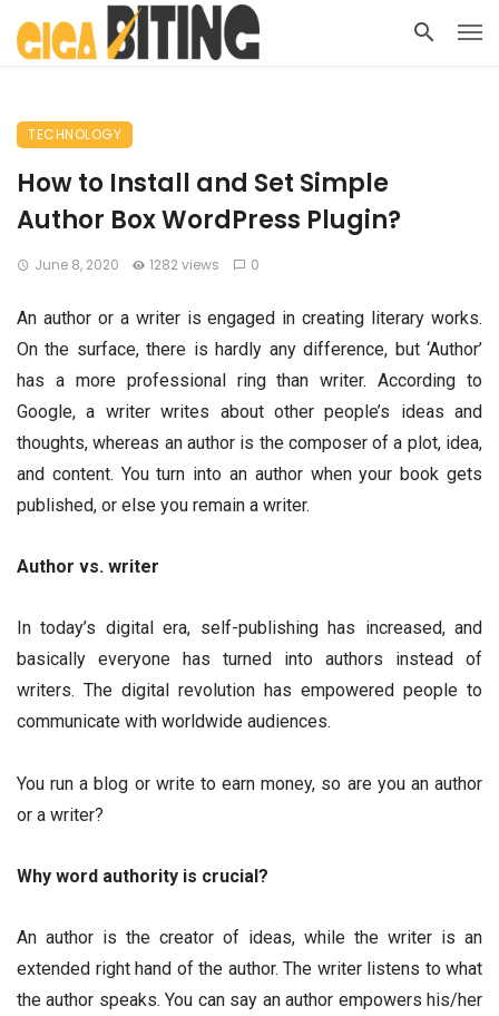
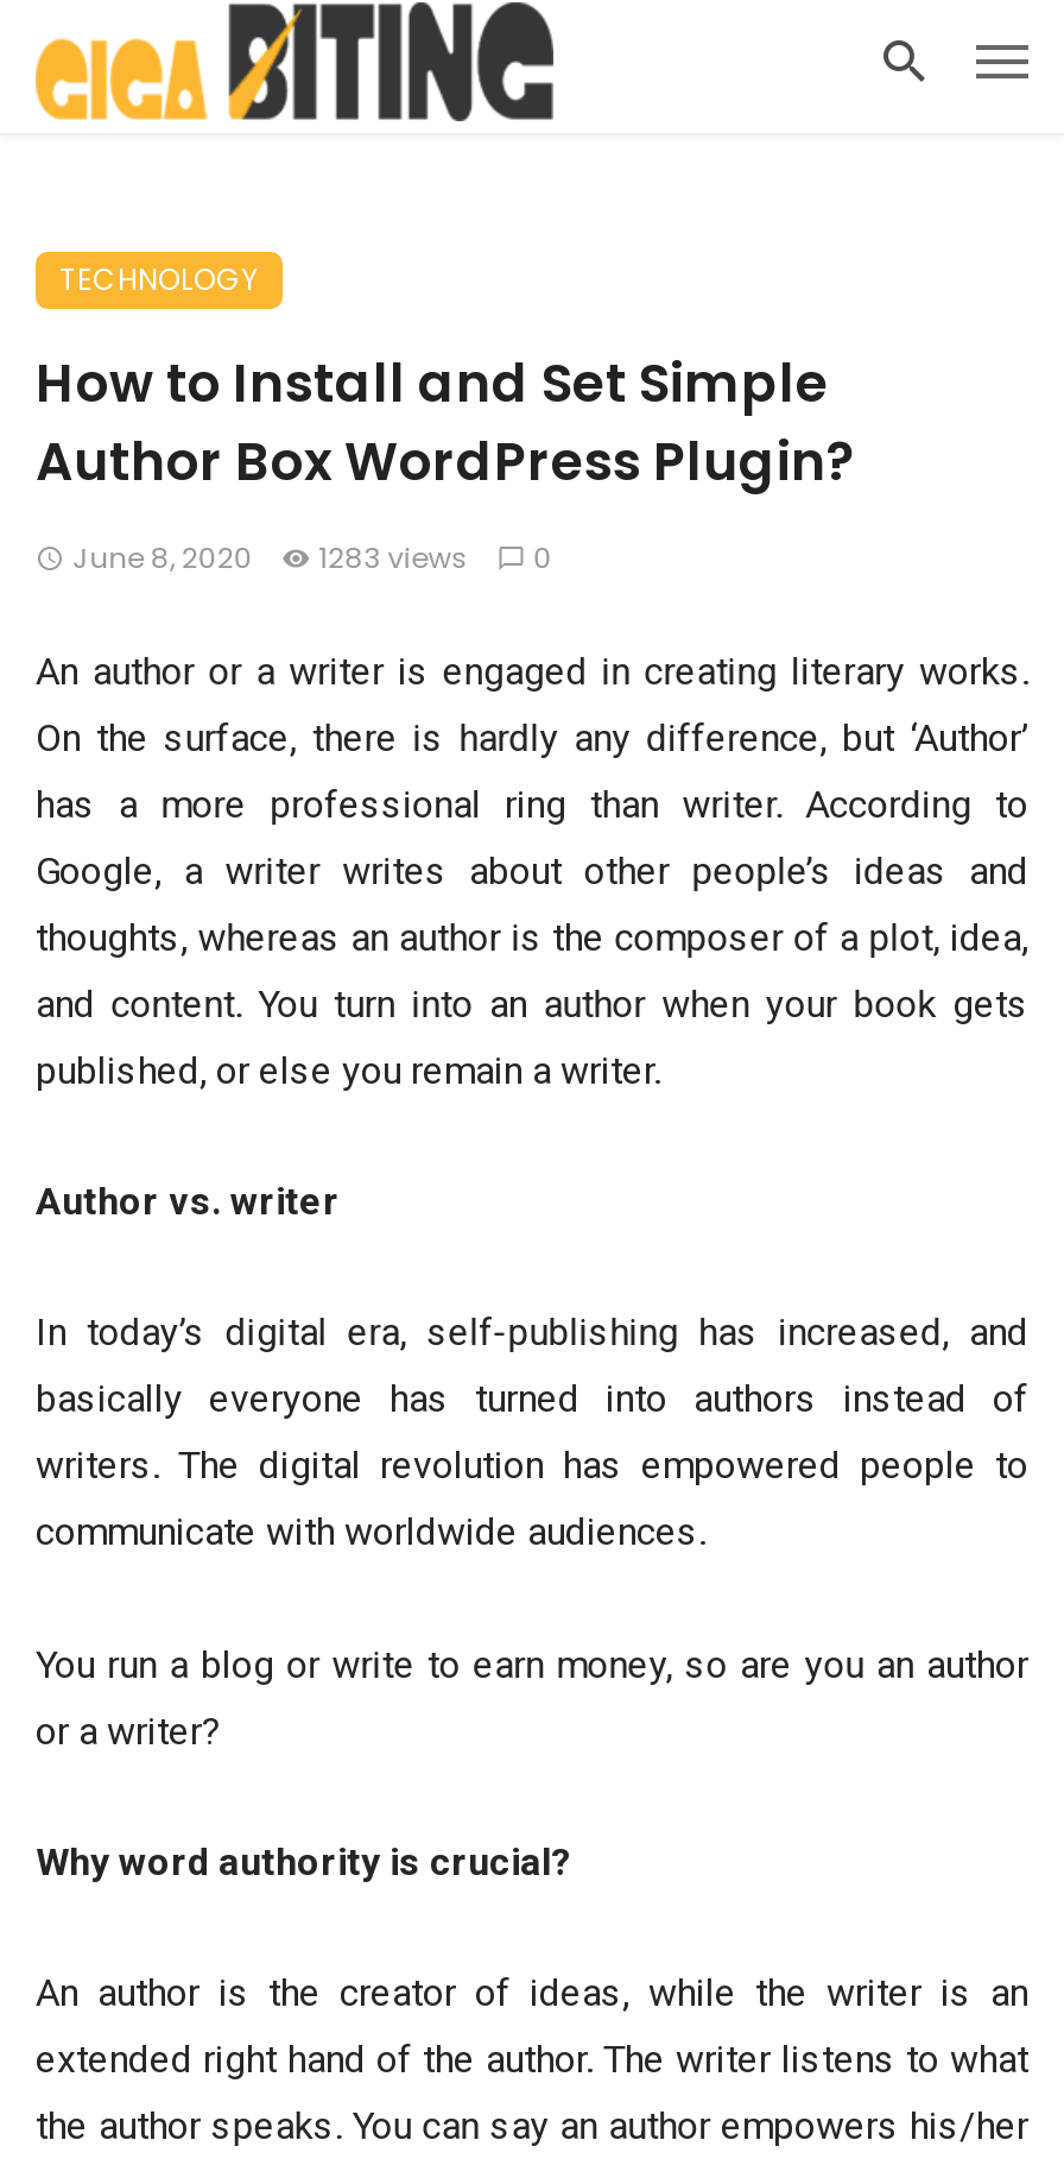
[34,255,259,274] June 8, 2020 1282 views 0 -> [73,537,553,577] June 8, 2020 1283 views 0

